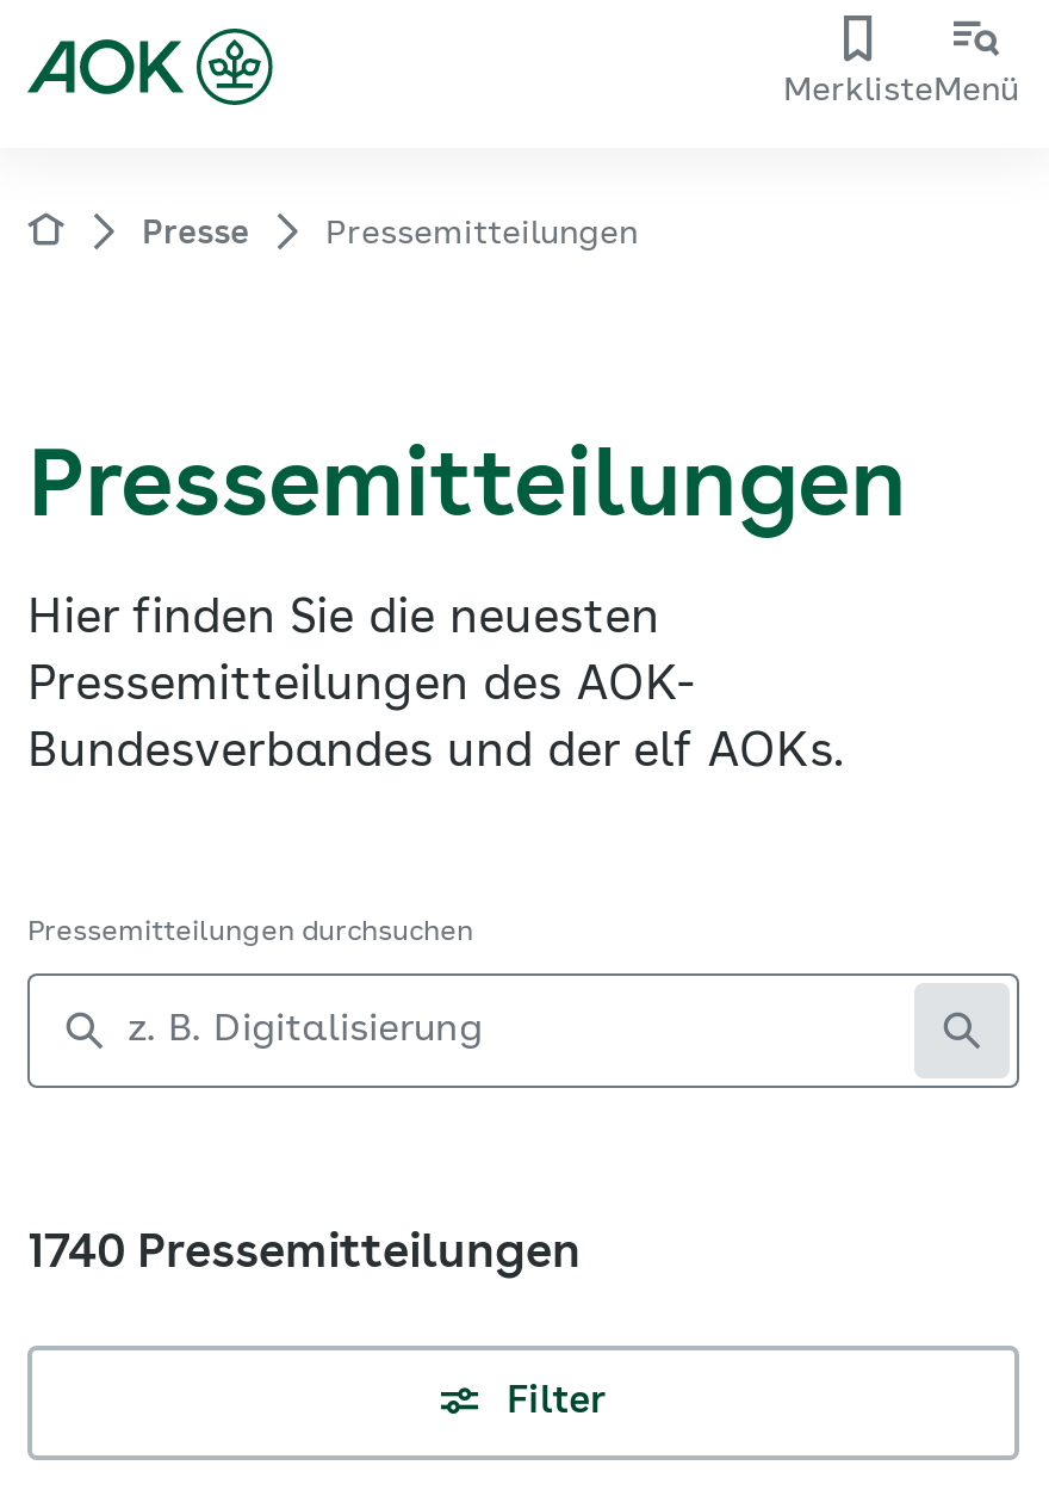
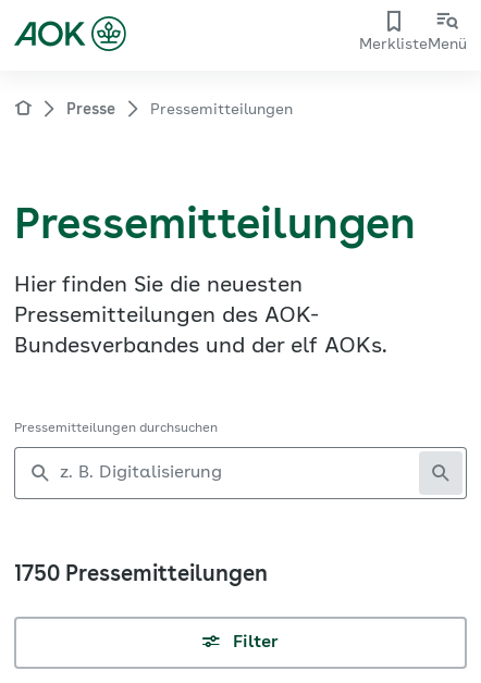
[27,1231,581,1279] 1740 Pressemitteilungen -> [14,564,268,586] 1750 Pressemitteilungen

